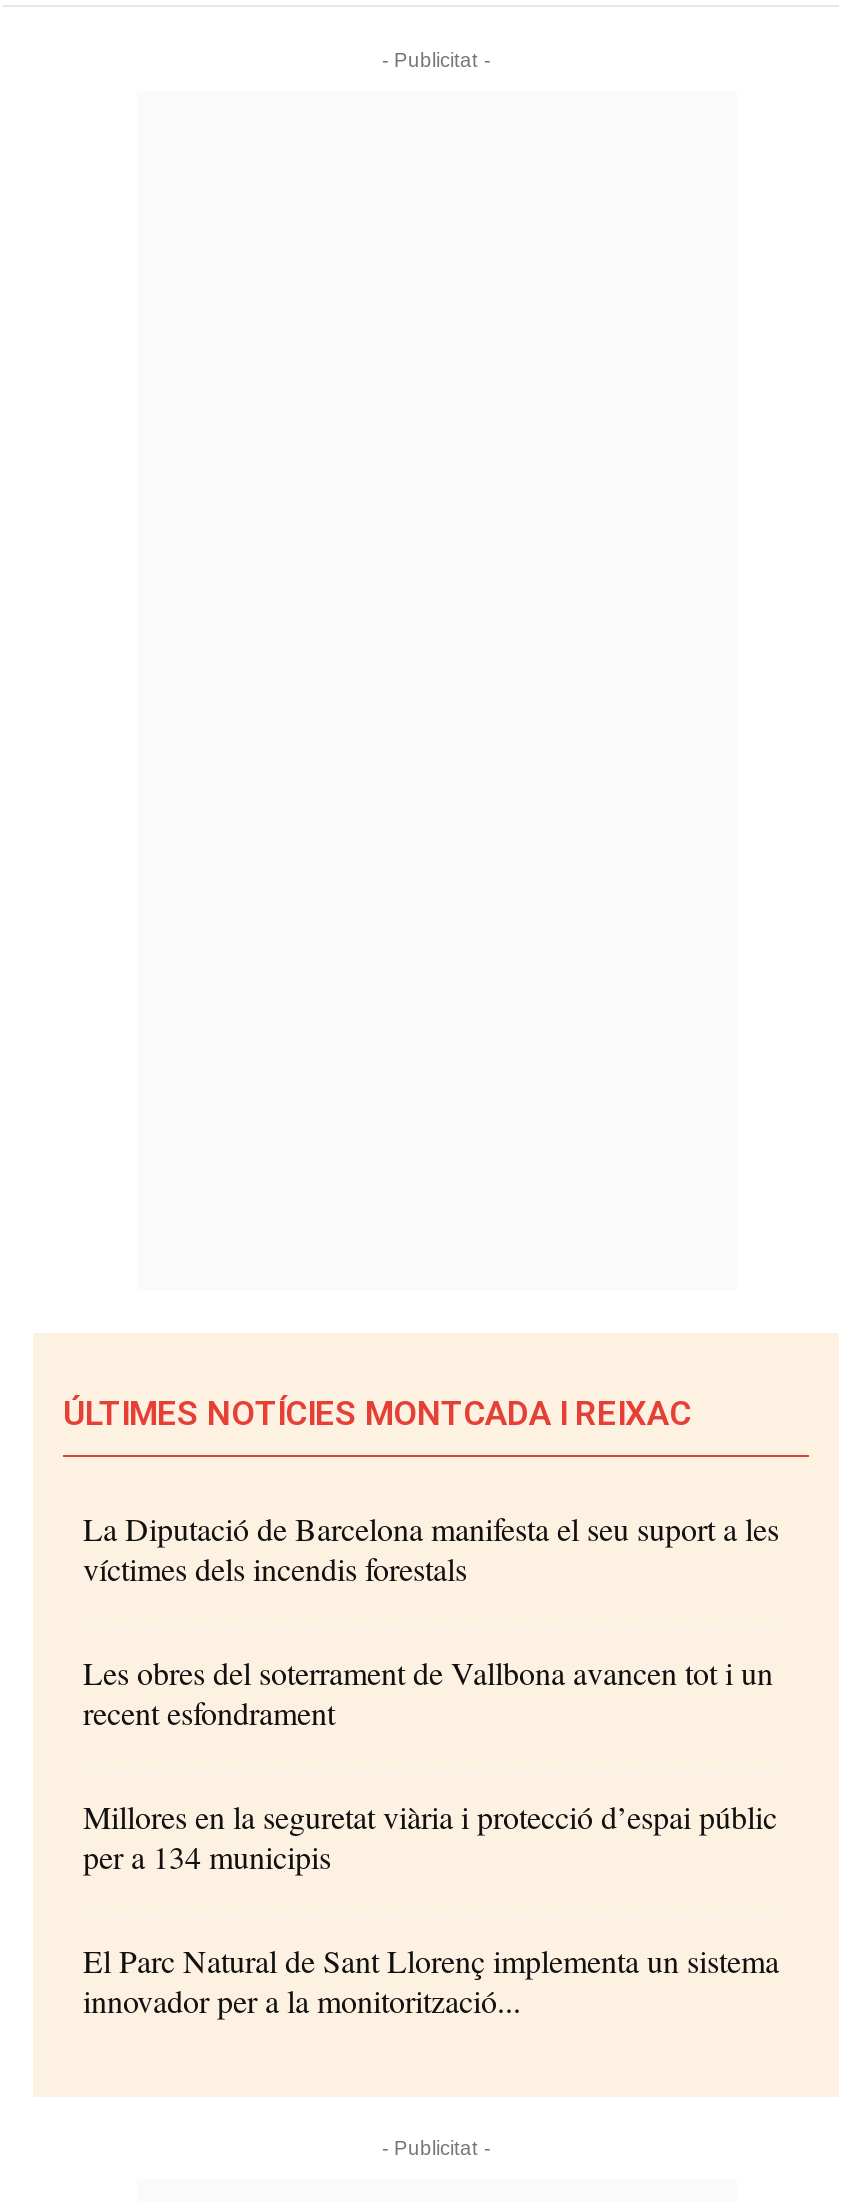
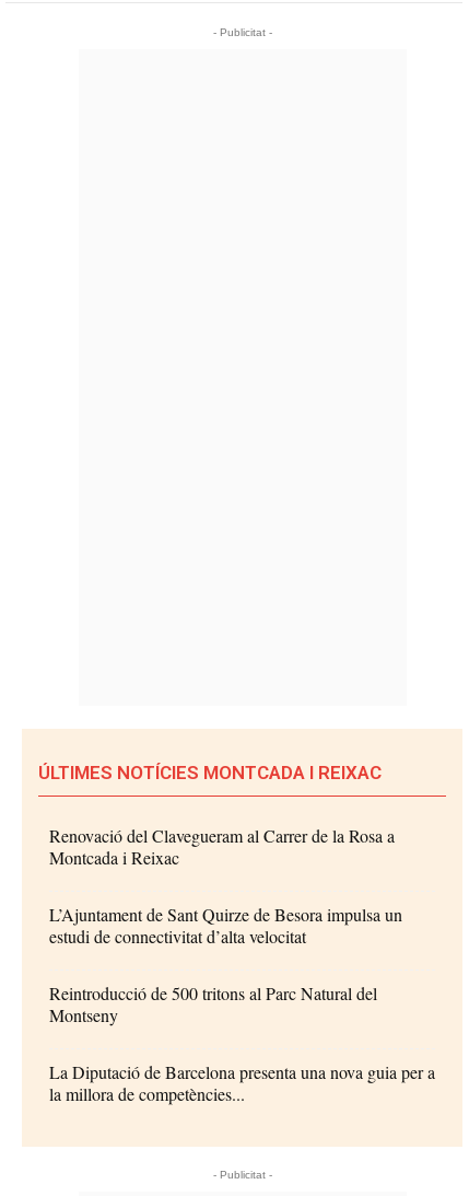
[83,1507,779,1589] La Diputació de Barcelona manifesta el seu suport a les | víctimes dels incendis forestals -> [49,824,395,869] Renovació del Clavegueram al Carrer de la Rosa a | Montcada i Reixac
[83,1651,773,1733] Les obres del soterrament de Vallbona avancen tot i un | recent esfondrament -> [49,903,402,947] L’Ajuntament de Sant Quirze de Besora impulsa un | estudi de connectivitat d’alta velocitat
[83,1795,777,1877] Millores en la seguretat viària i protecció d’espai públic | per a 134 municipis -> [49,981,377,1026] Reintroducció de 500 tritons al Parc Natural del | Montseny
[83,1939,779,2021] El Parc Natural de Sant Llorenç implementa un sistema | innovador per a la monitorització... -> [49,1060,435,1105] La Diputació de Barcelona presenta una nova guia per a | la millora de competències...

